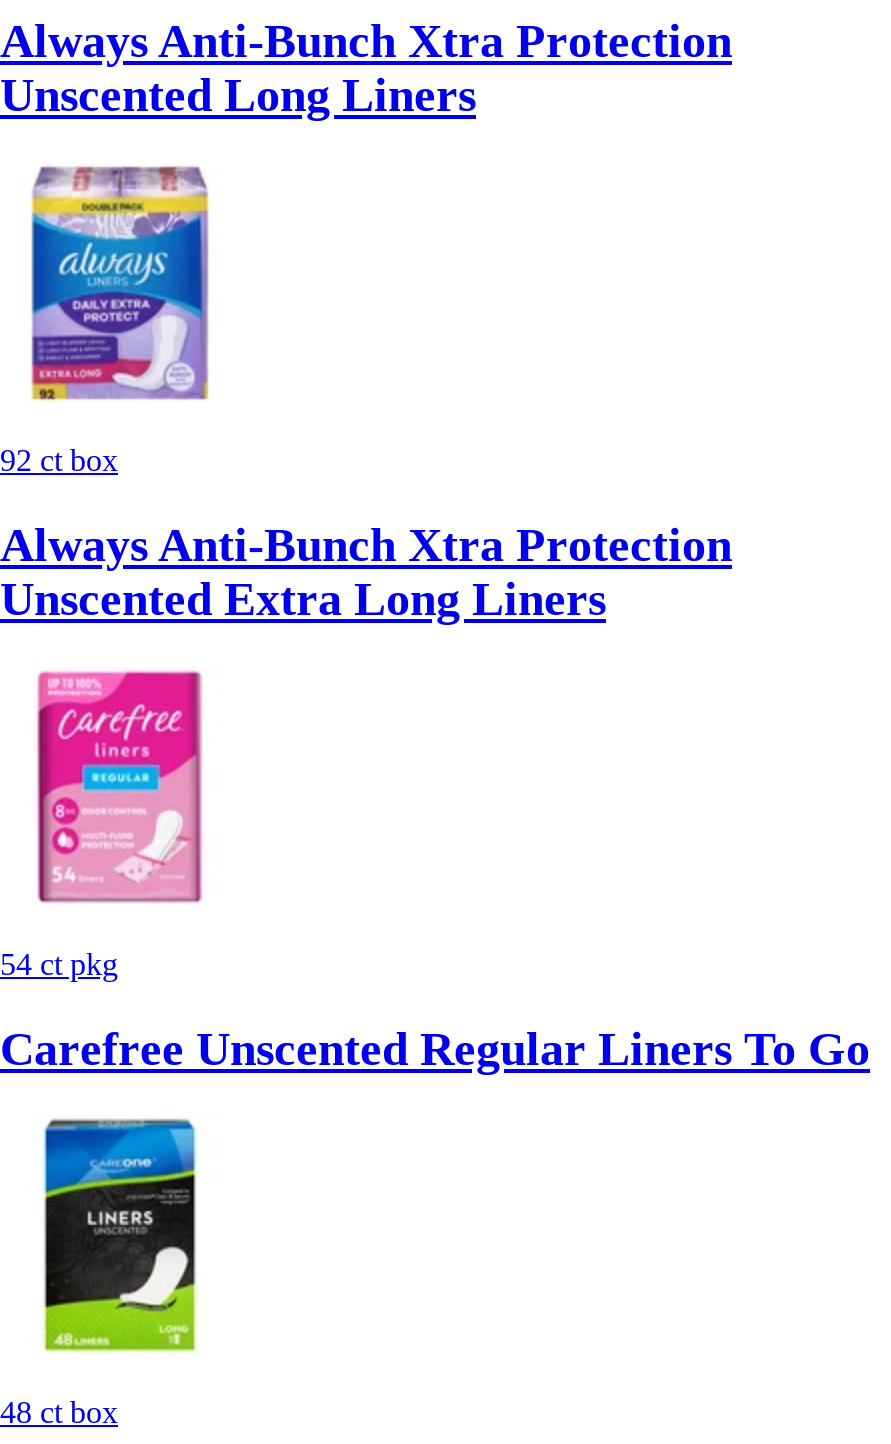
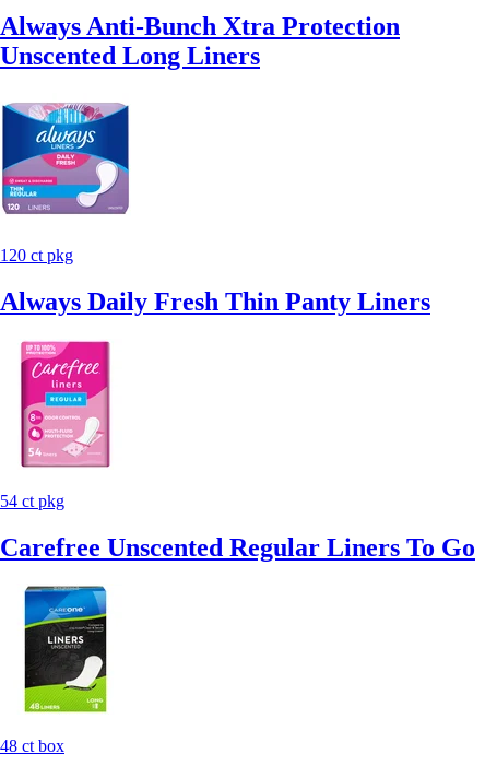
[0,165,236,477] [image] | 92 ct box -> [0,95,130,264] [image] | 120 ct pkg
[0,519,732,625] Always Anti-Bunch Xtra Protection | Unscented Extra Long Liners -> [0,287,430,316] Always Daily Fresh Thin Panty Liners

